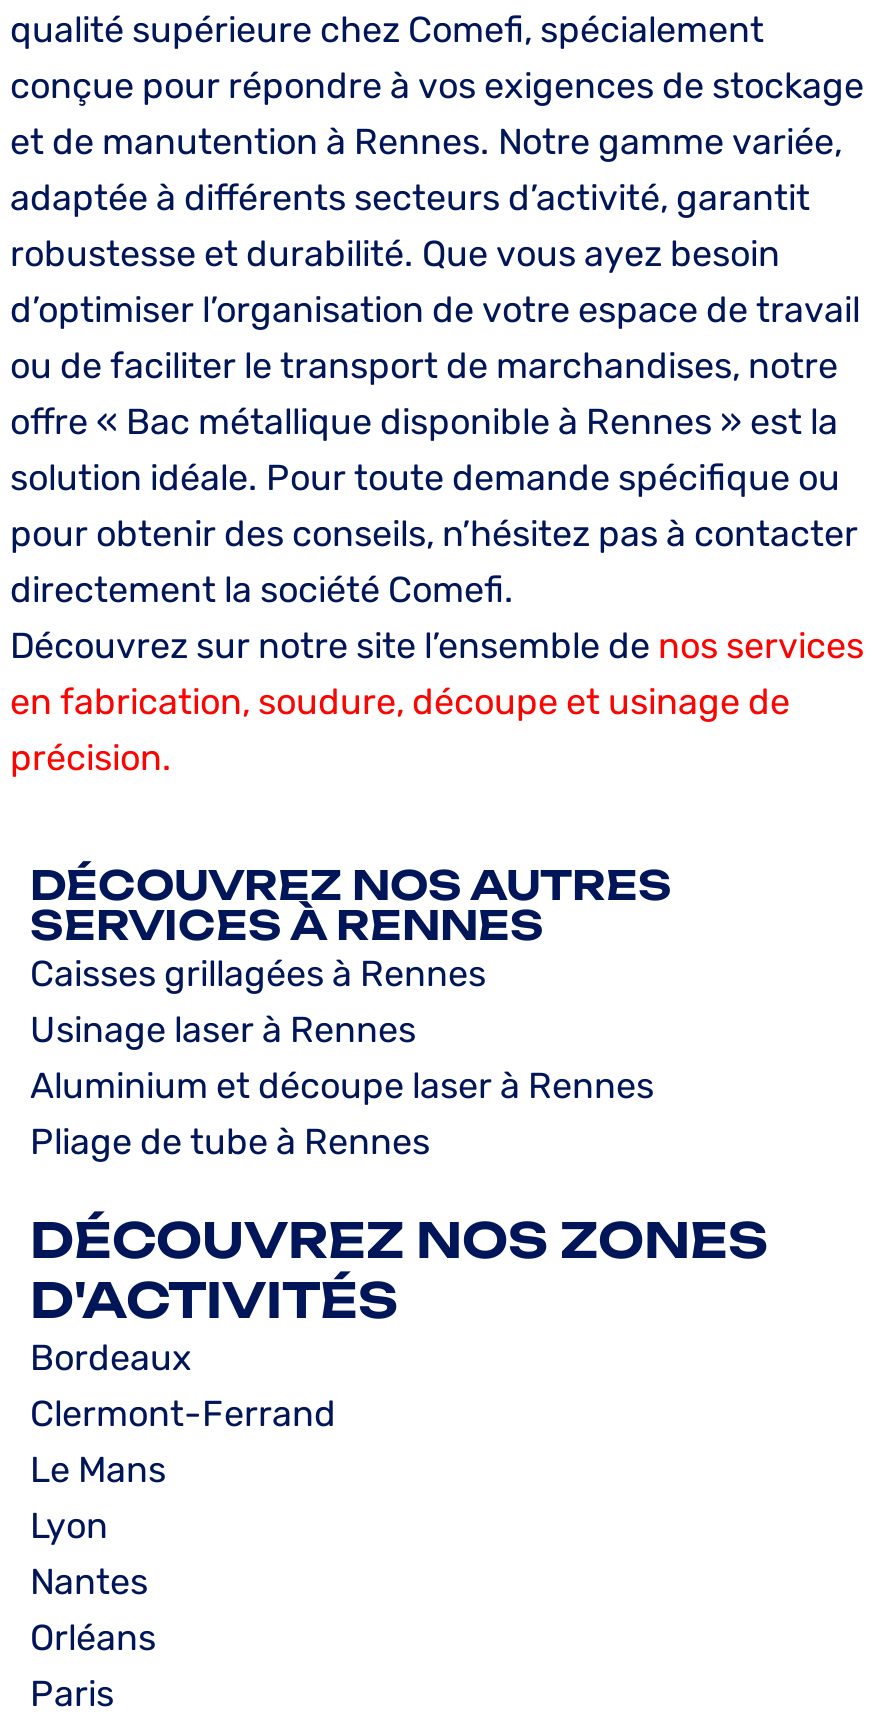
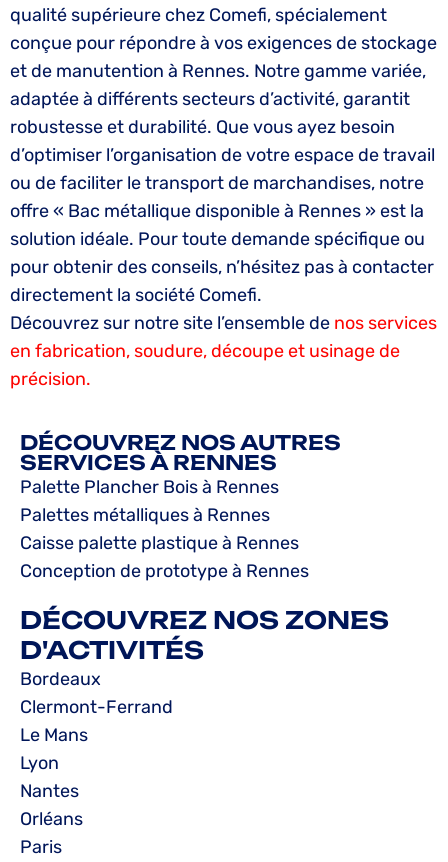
[30,953,654,1165] Caisses grillagées à Rennes | Usinage laser à Rennes | Aluminium et découpe laser à Rennes | Pliage de tube à Rennes -> [20,476,309,582] Palette Plancher Bois à Rennes | Palettes métalliques à Rennes | Caisse palette plastique à Rennes | Conception de prototype à Rennes

